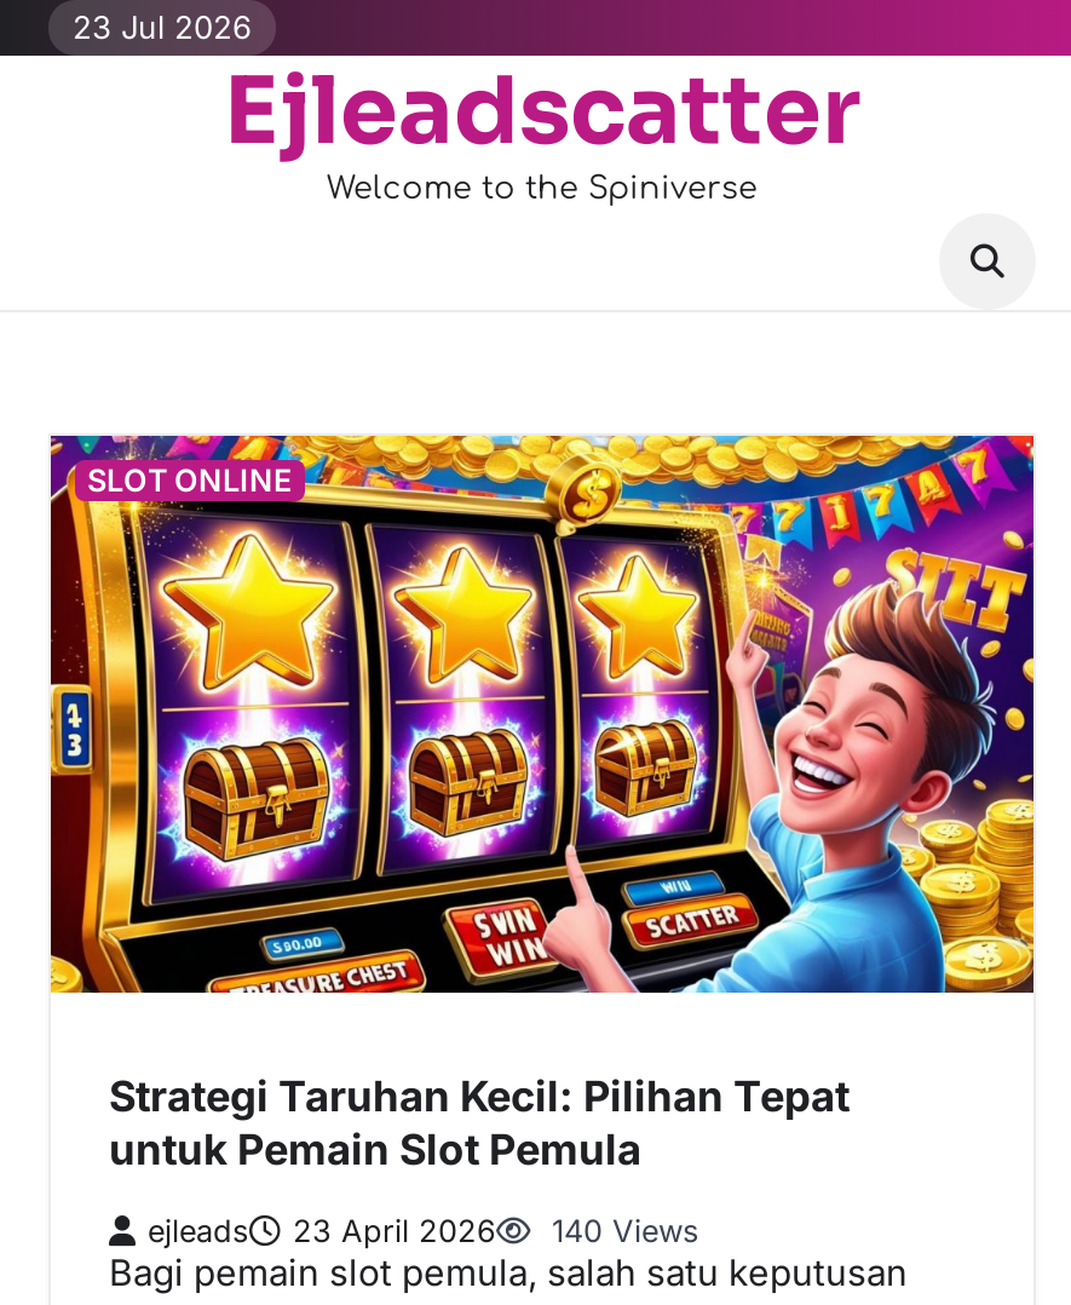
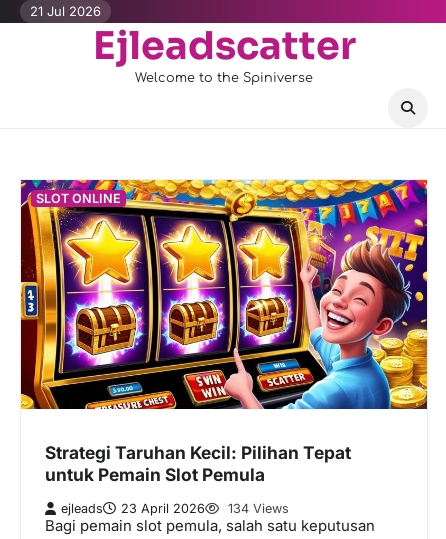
[73,7,252,46] 23 Jul 2026 -> [30,3,101,19] 21 Jul 2026
[148,1213,699,1250] ejleads 23 April 2026 140 Views -> [61,501,289,516] ejleads 23 April 2026 134 Views

